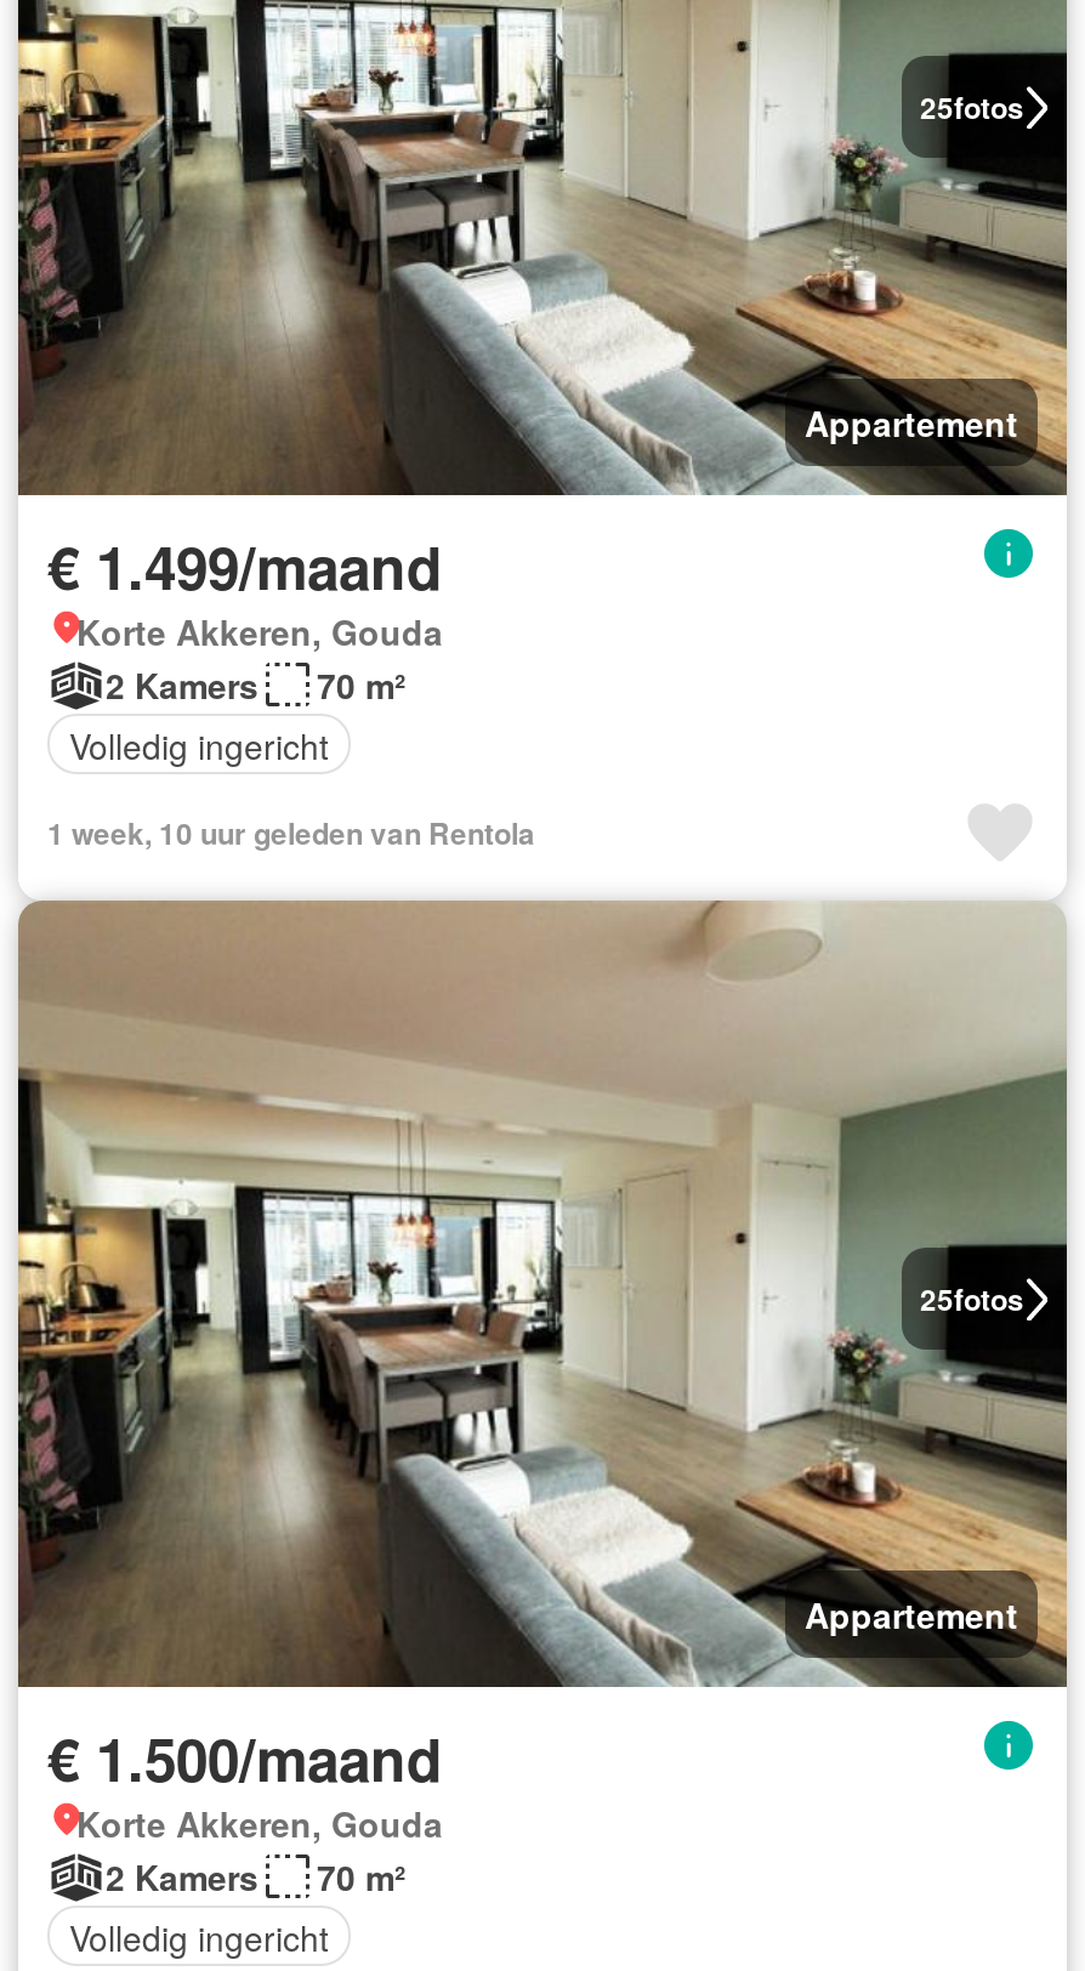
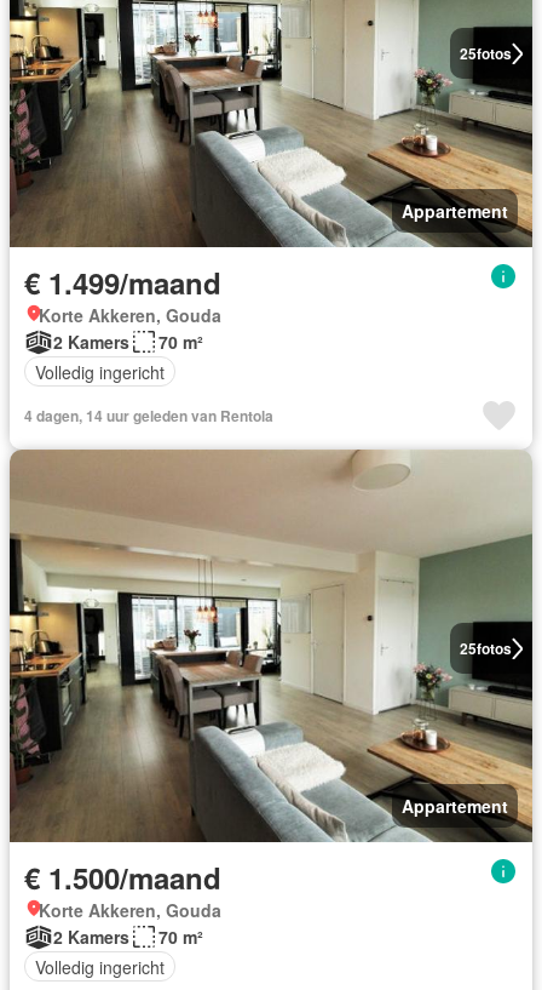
[47,811,535,854] 1 week, 10 uur geleden van Rentola -> [24,405,273,427] 4 dagen, 14 uur geleden van Rentola

